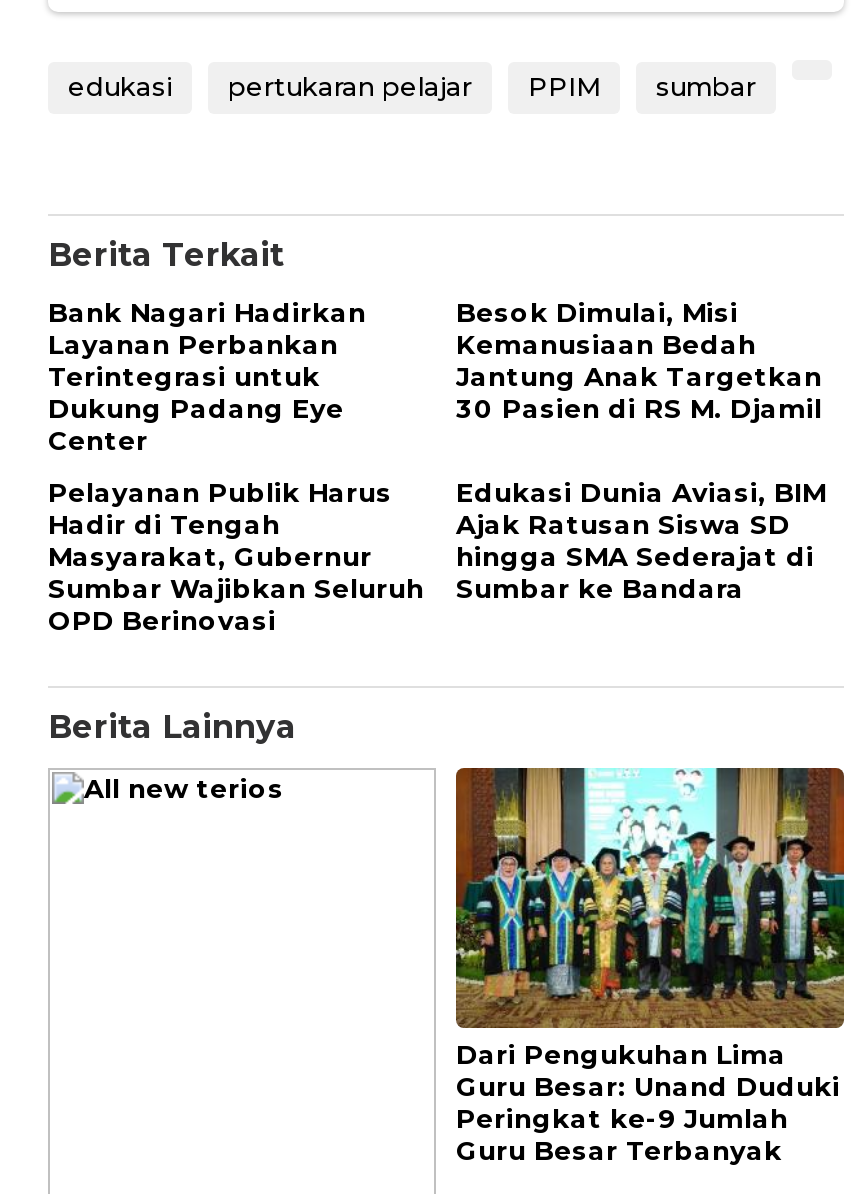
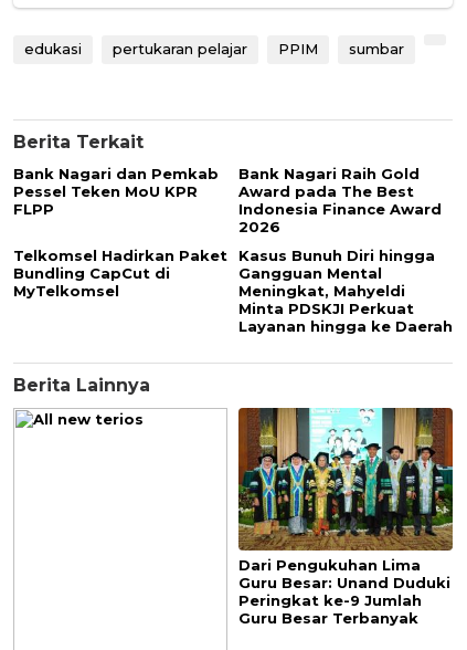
[48,296,366,456] Bank Nagari Hadirkan | Layanan Perbankan | Terintegrasi untuk | Dukung Padang Eye | Center -> [13,164,219,217] Bank Nagari dan Pemkab | Pessel Teken MoU KPR | FLPP
[456,296,822,424] Besok Dimulai, Misi | Kemanusiaan Bedah | Jantung Anak Targetkan | 30 Pasien di RS M. Djamil -> [238,164,442,235] Bank Nagari Raih Gold | Award pada The Best | Indonesia Finance Award | 2026
[48,476,424,636] Pelayanan Publik Harus | Hadir di Tengah | Masyarakat, Gubernur | Sumbar Wajibkan Seluruh | OPD Berinovasi -> [13,246,227,299] Telkomsel Hadirkan Paket | Bundling CapCut di | MyTelkomsel
[456,476,826,604] Edukasi Dunia Aviasi, BIM | Ajak Ratusan Siswa SD | hingga SMA Sederajat di | Sumbar ke Bandara -> [238,246,453,335] Kasus Bunuh Diri hingga | Gangguan Mental | Meningkat, Mahyeldi | Minta PDSKJI Perkuat | Layanan hingga ke Daerah

